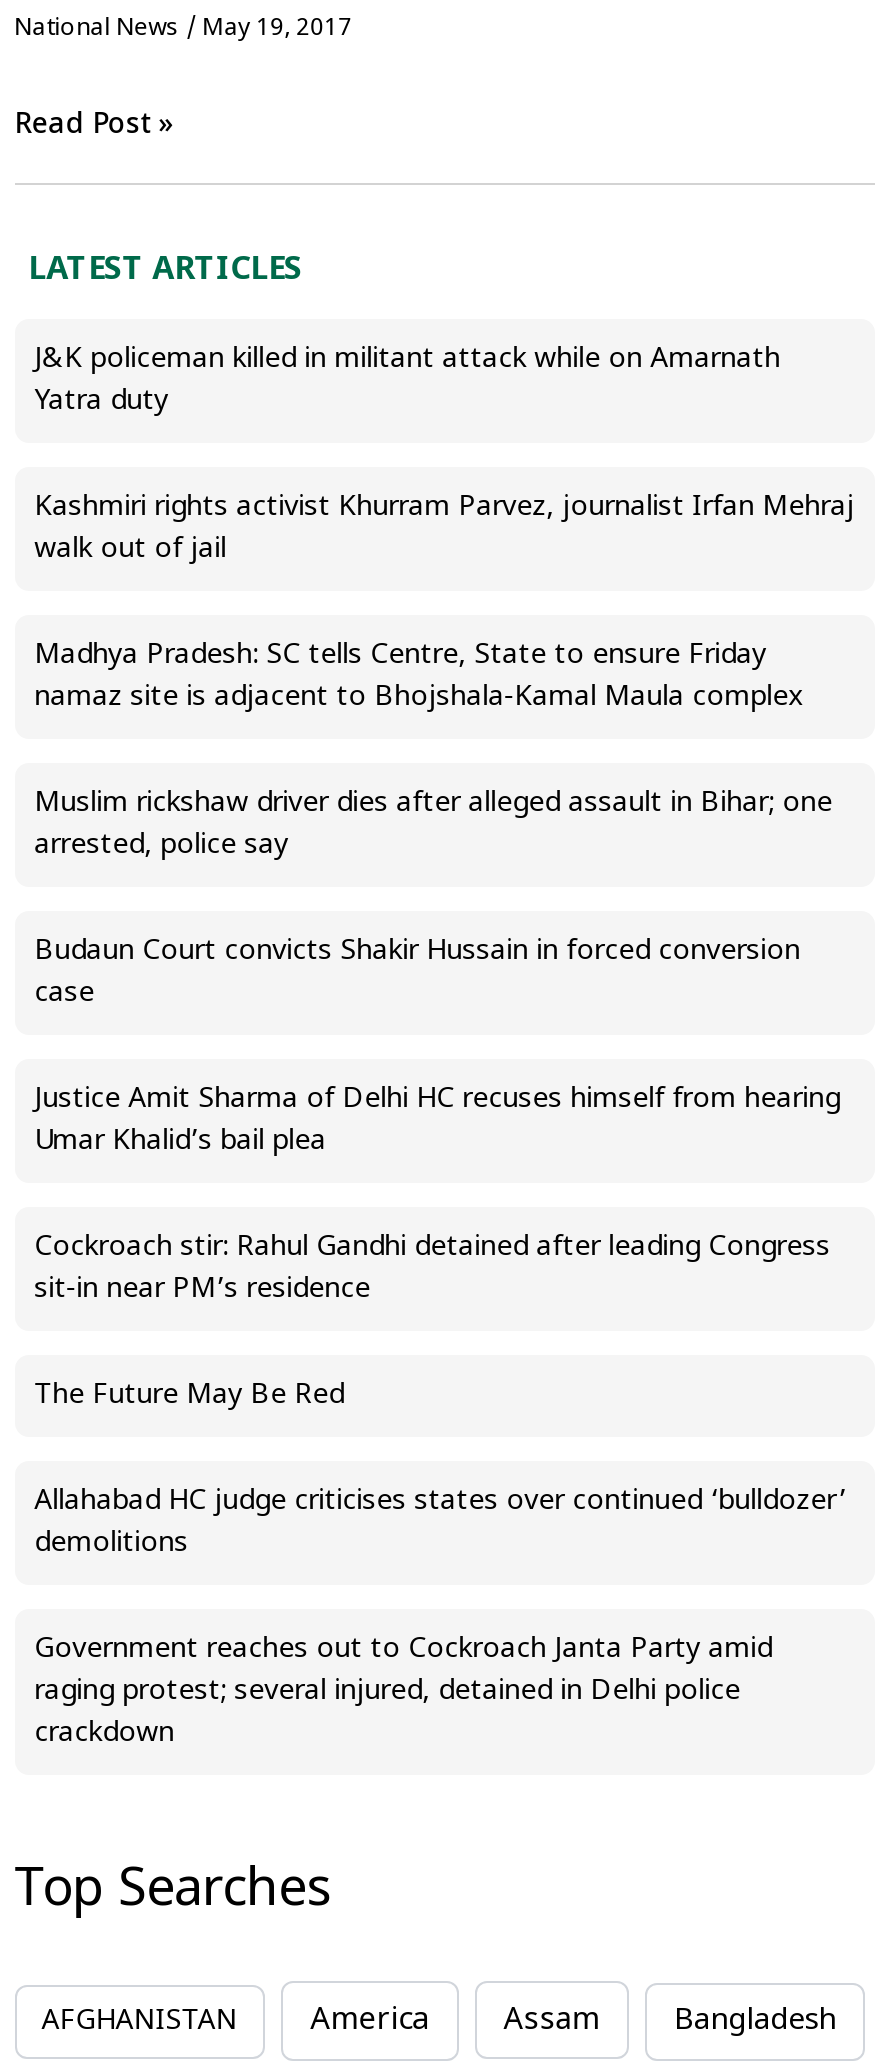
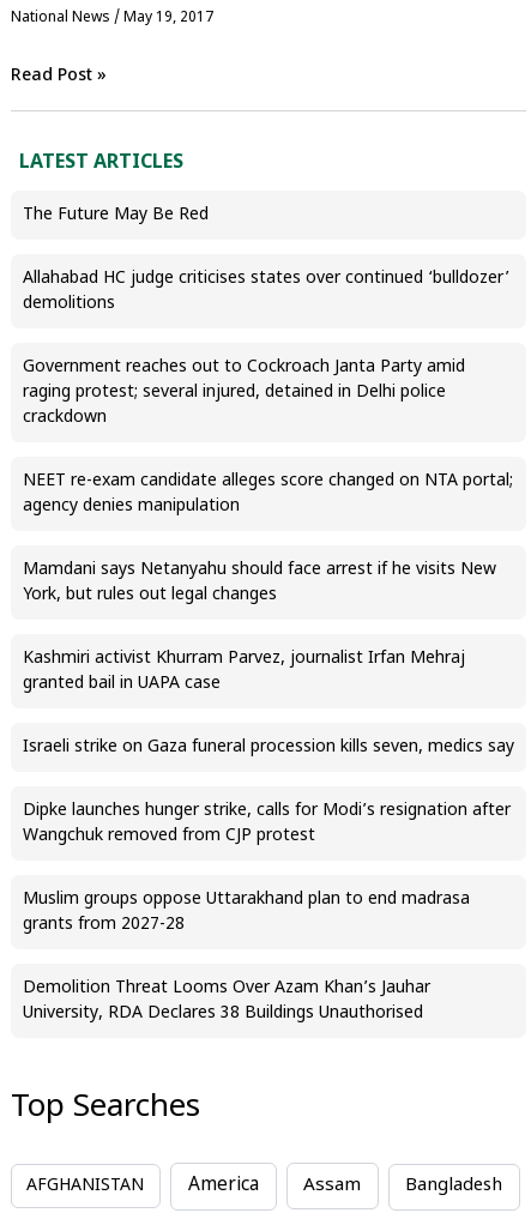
[34,341,854,1309] J&K policeman killed in militant attack while on Amarnath | Yatra duty | Kashmiri rights activist Khurram Parvez, journalist Irfan Mehraj | walk out of jail | Madhya Pradesh: SC tells Centre, State to ensure Friday | namaz site is adjacent to Bhojshala-Kamal Maula complex | Muslim rickshaw driver dies after alleged assault in Bihar; one | arrested, police say | Budaun Court convicts Shakir Hussain in forced conversion | case | Justice Amit Sharma of Delhi HC recuses himself from hearing | Umar Khalid’s bail plea | Cockroach stir: Rahul Gandhi detained after leading Congress | sit-in near PM’s residence -> none
moved [34,1377,846,1753] -> [22,204,509,430]: The Future May Be Red | Allahabad HC judge criticises states over continued ‘bulldozer’ | demolitions | Government reaches out to Cockroach Janta Party amid | raging protest; several injured, detained in Delhi police | crackdown
none -> [22,470,514,1025] NEET re-exam candidate alleges score changed on NTA portal; | agency denies manipulation | Mamdani says Netanyahu should face arrest if he visits New | York, but rules out legal changes | Kashmiri activist Khurram Parvez, journalist Irfan Mehraj | granted bail in UAPA case | Israeli strike on Gaza funeral procession kills seven, medics say | Dipke launches hunger strike, calls for Modi’s resignation after | Wangchuk removed from CJP protest | Muslim groups oppose Uttarakhand plan to end madrasa | grants from 2027-28 | Demolition Threat Looms Over Azam Khan’s Jauhar | University, RDA Declares 38 Buildings Unauthorised

